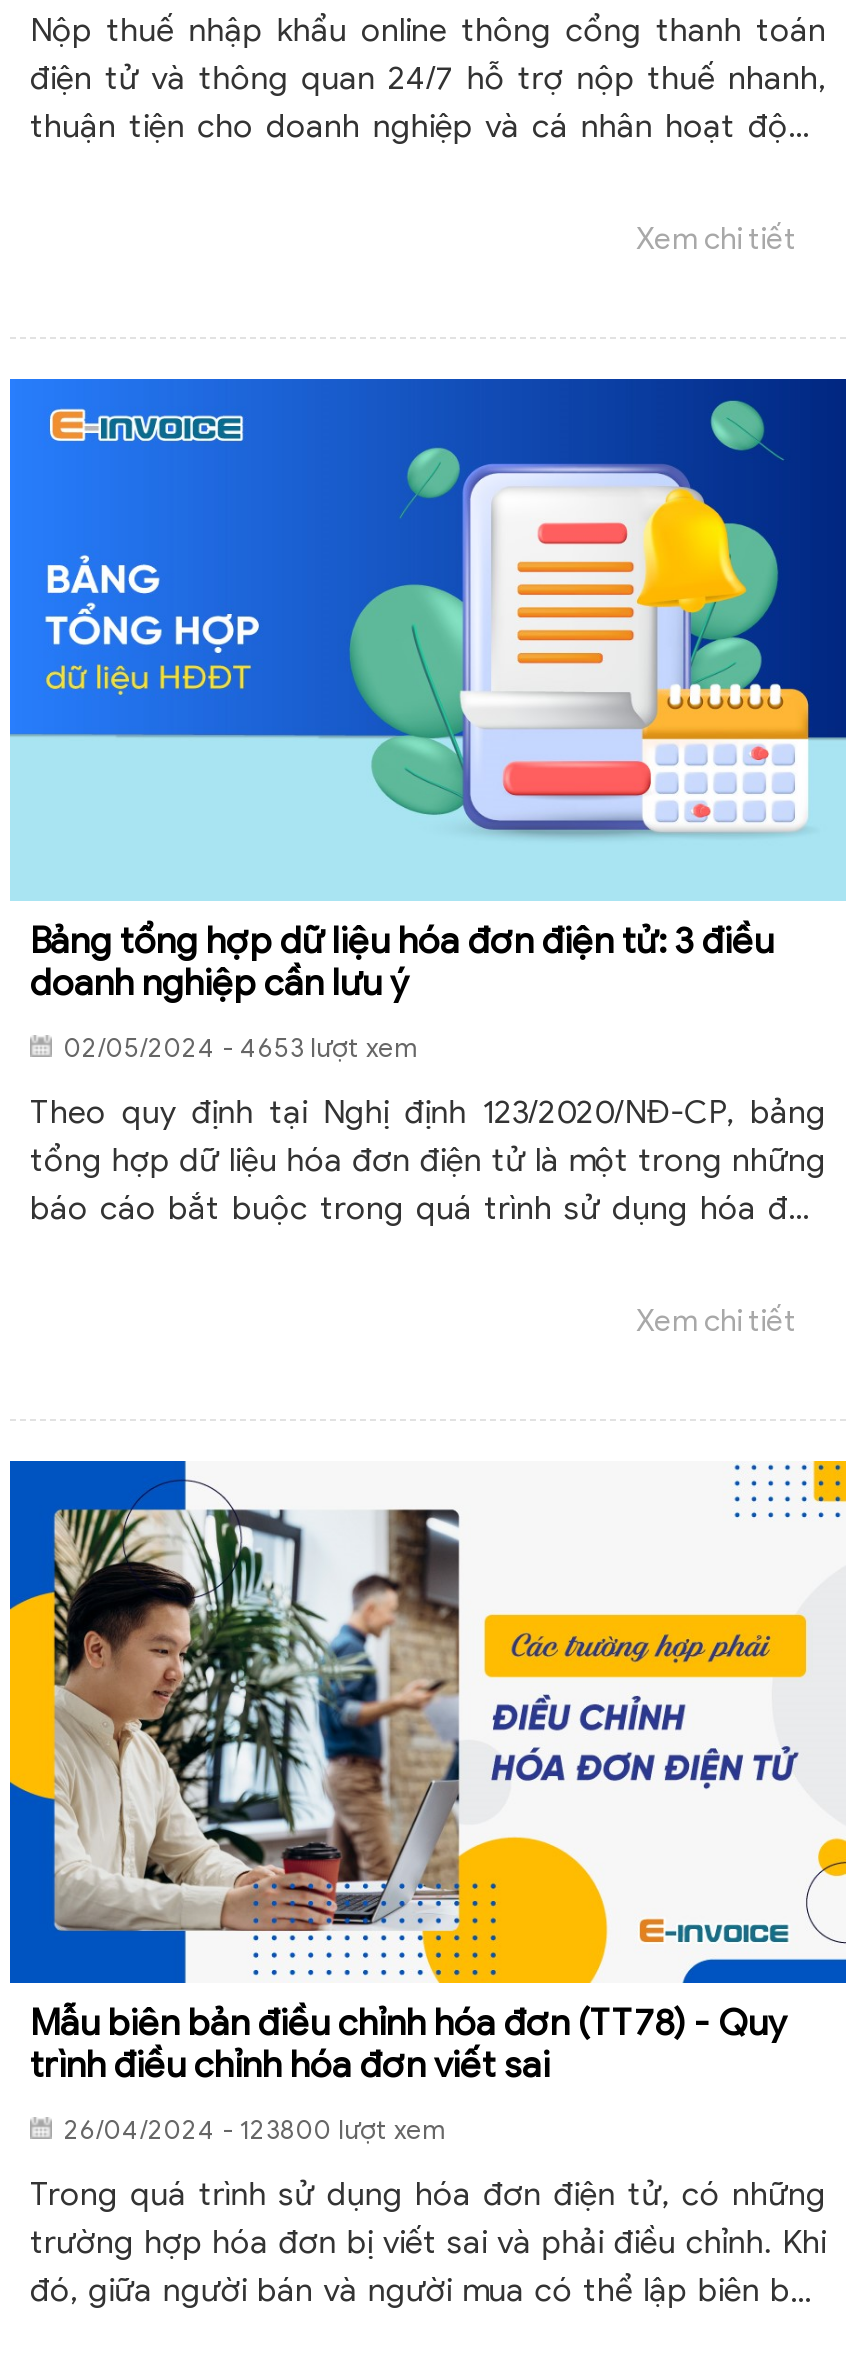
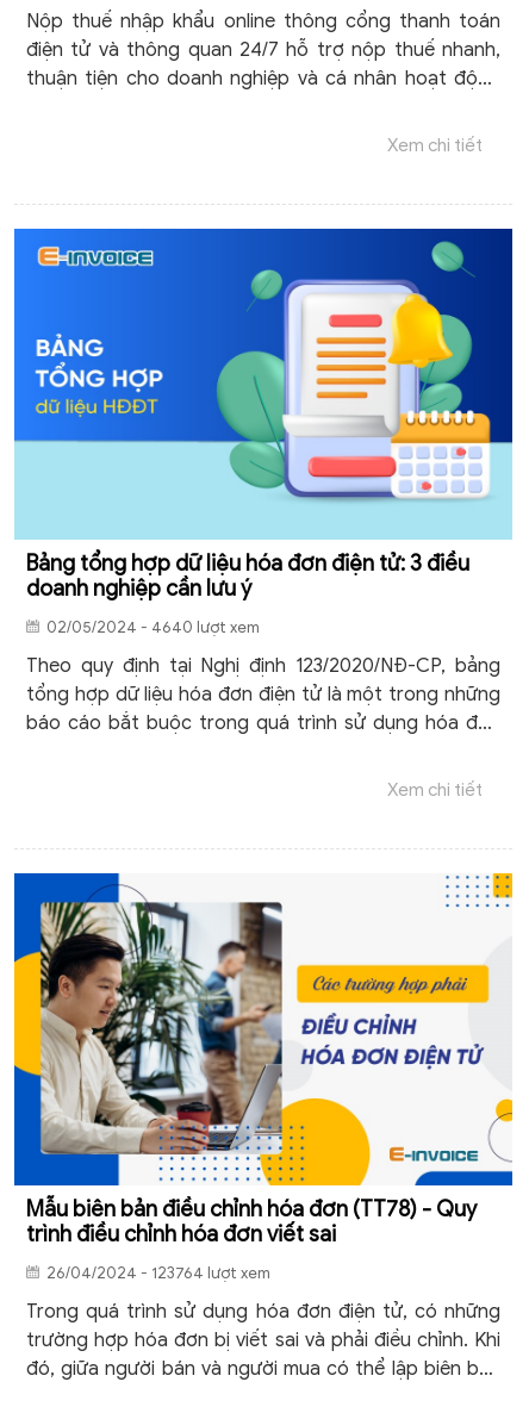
[64,1031,416,1065] 02/05/2024 - 4653 lượt xem -> [46,617,260,638] 02/05/2024 - 4640 lượt xem
[64,2114,444,2148] 26/04/2024 - 123800 lượt xem -> [46,1262,270,1283] 26/04/2024 - 123764 lượt xem

